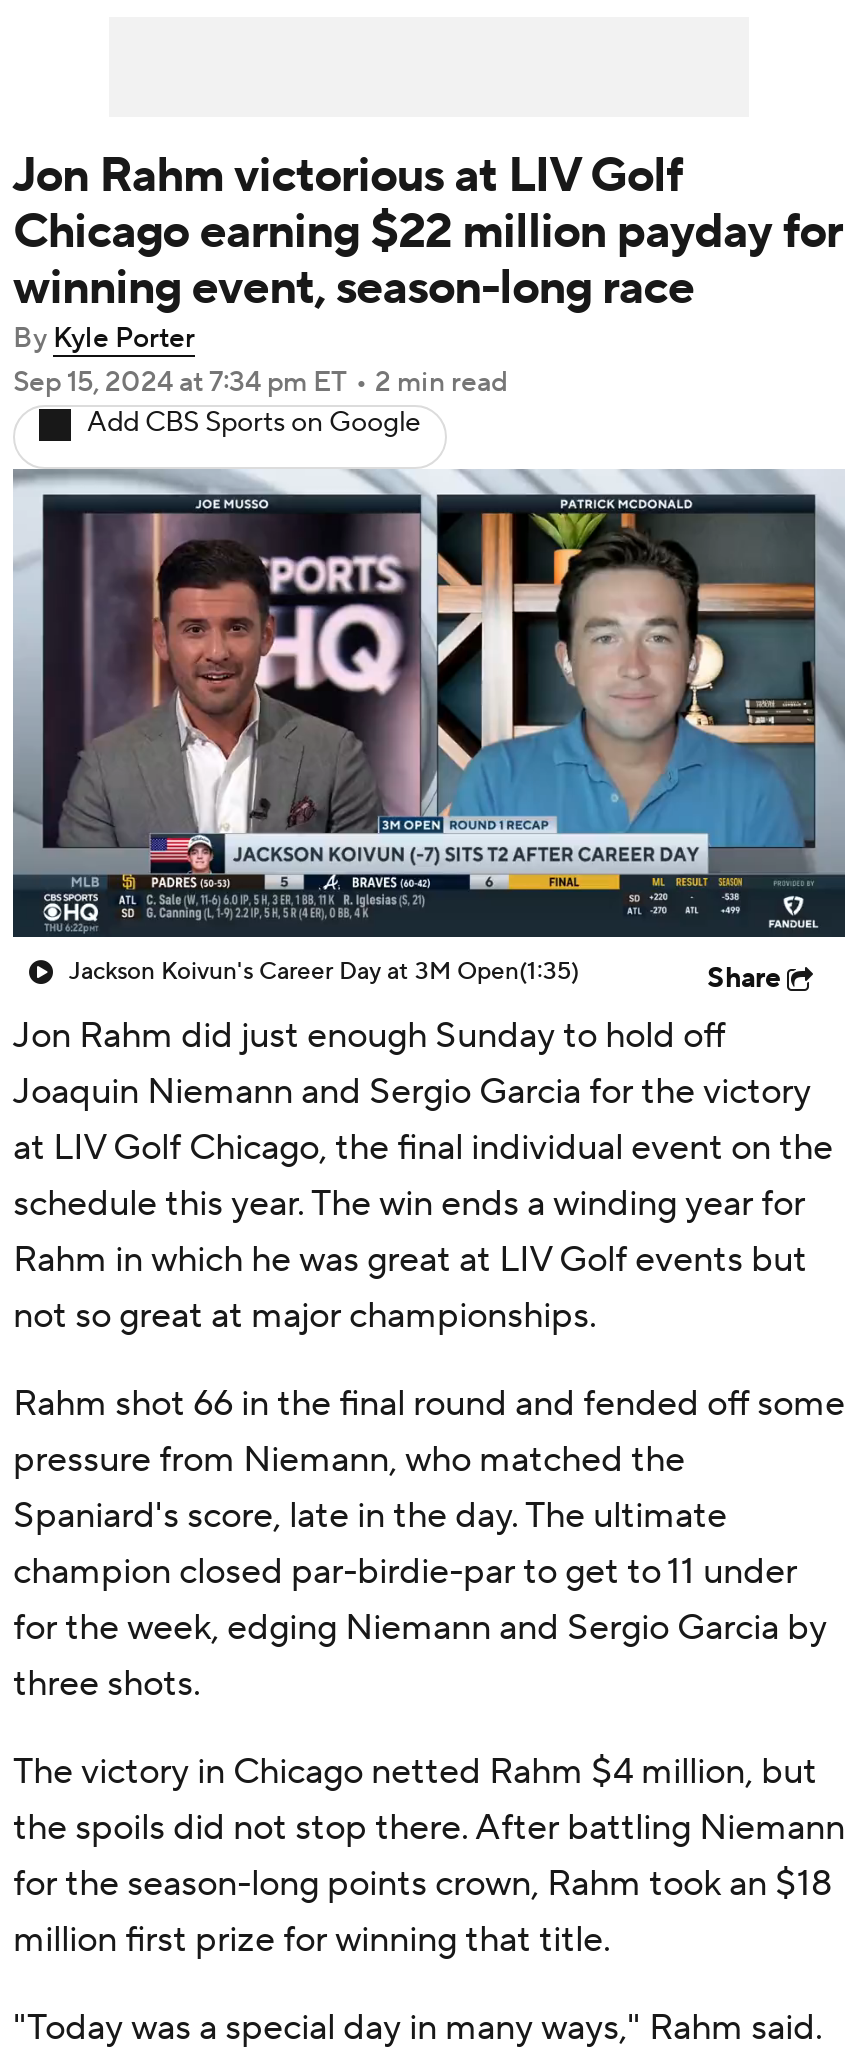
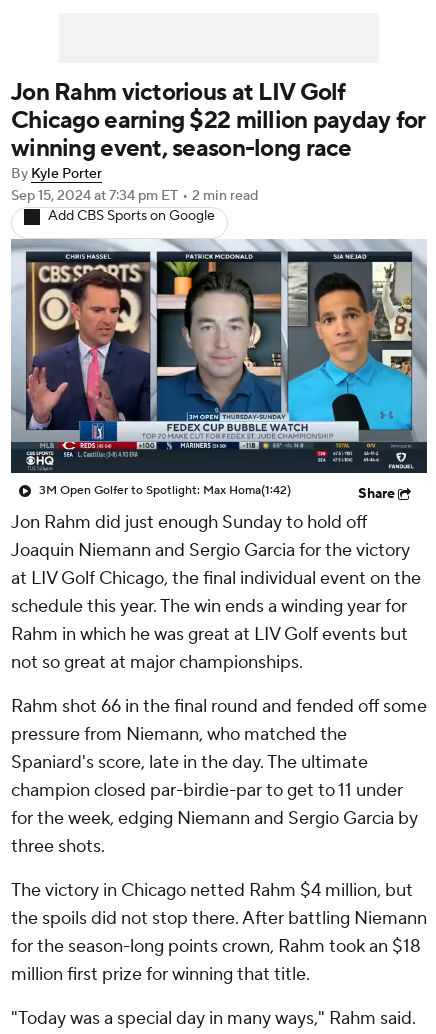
[17,469,817,987] [image] | Jackson Koivun's Career Day at 3M Open(1:35) -> [12,239,413,498] [image] | 3M Open Golfer to Spotlight: Max Homa(1:42)

